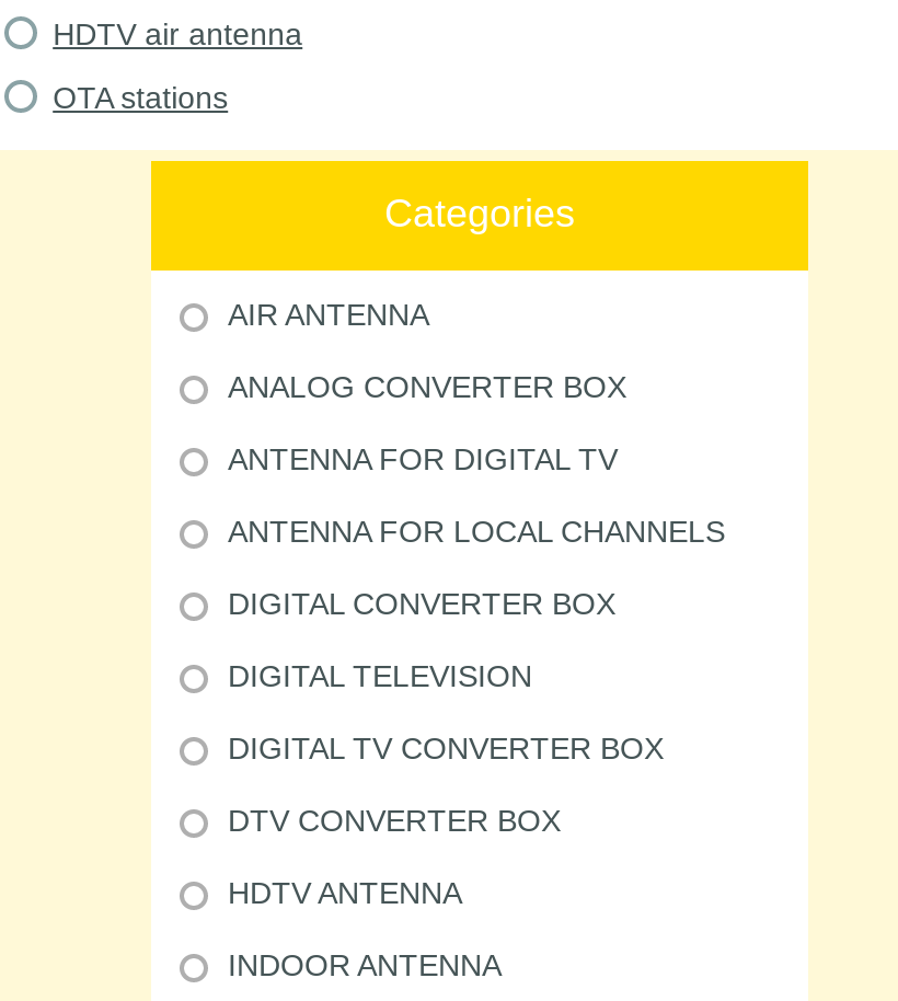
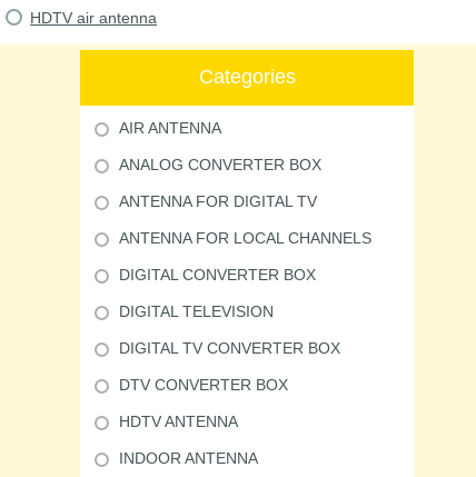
[53,80,228,115] OTA stations -> none

